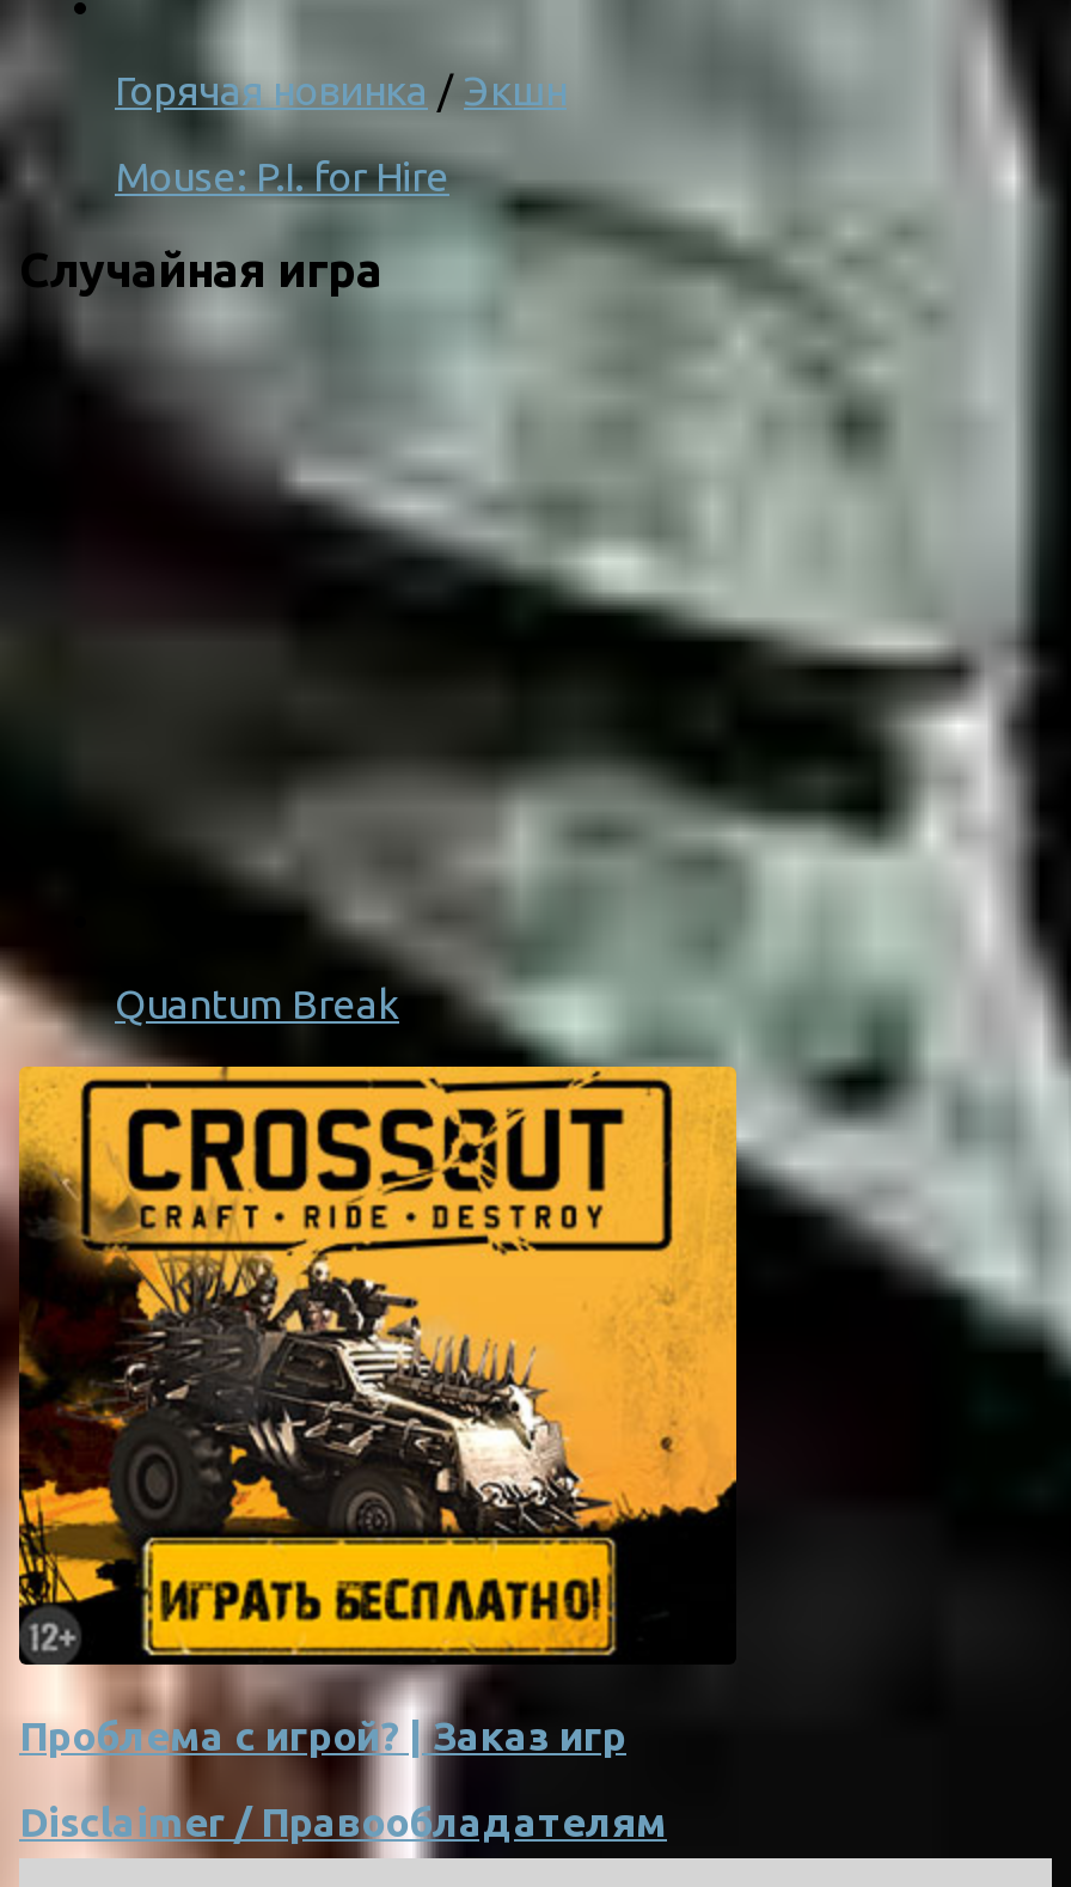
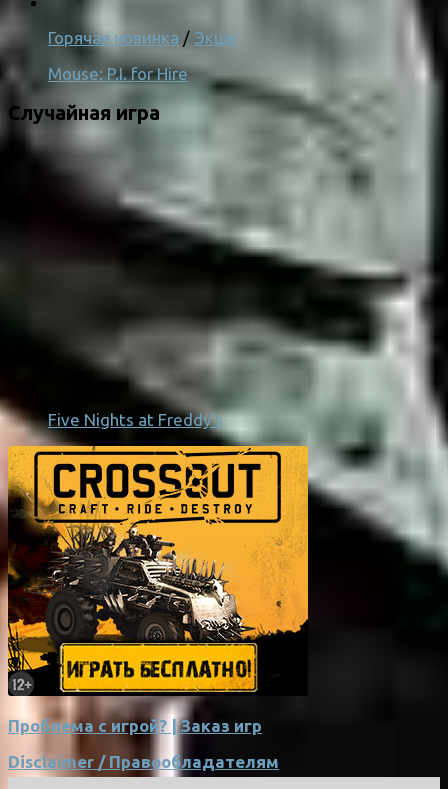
[115,981,399,1026] Quantum Break -> [48,410,223,429] Five Nights at Freddy’s

